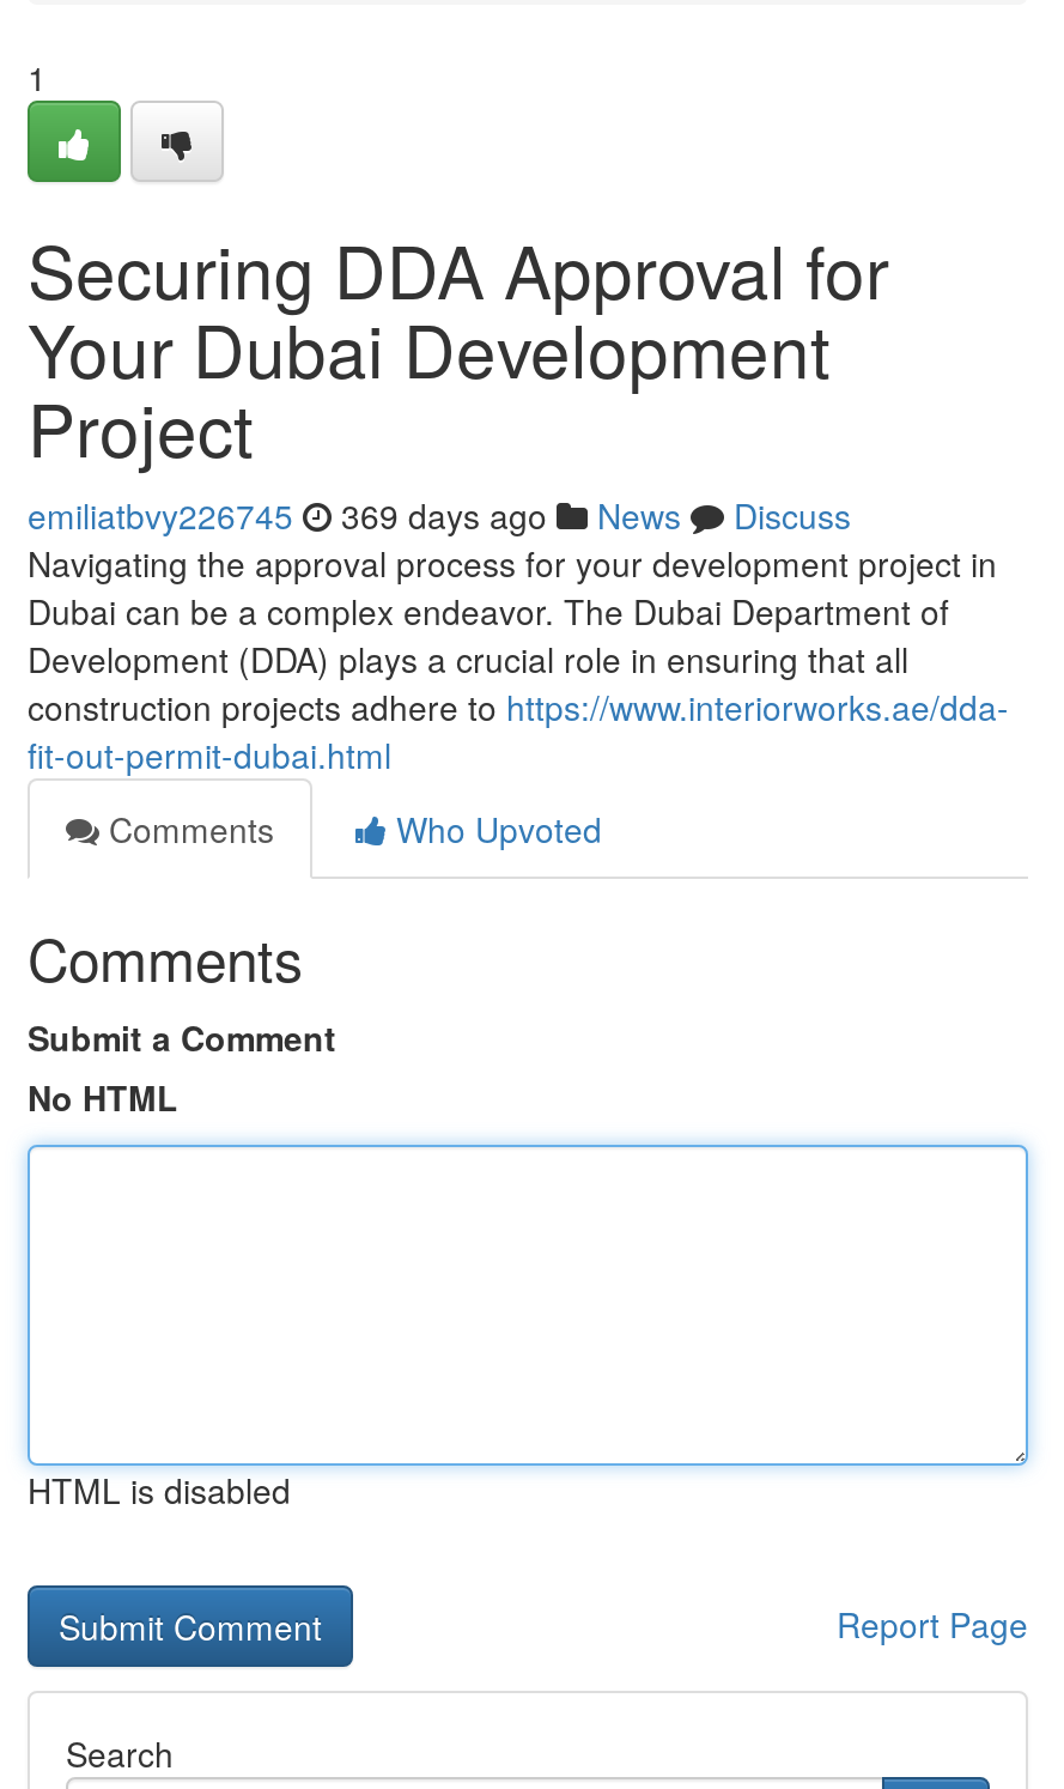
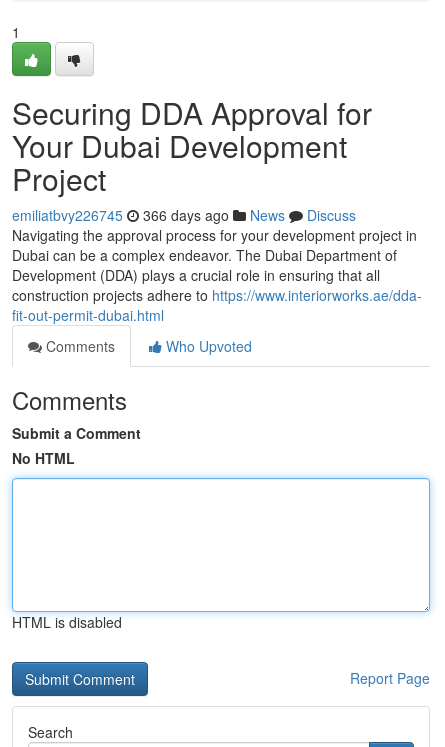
[28,491,851,539] emiliatbvy226745 369 days ago News Discuss -> [12,205,356,225] emiliatbvy226745 366 days ago News Discuss

